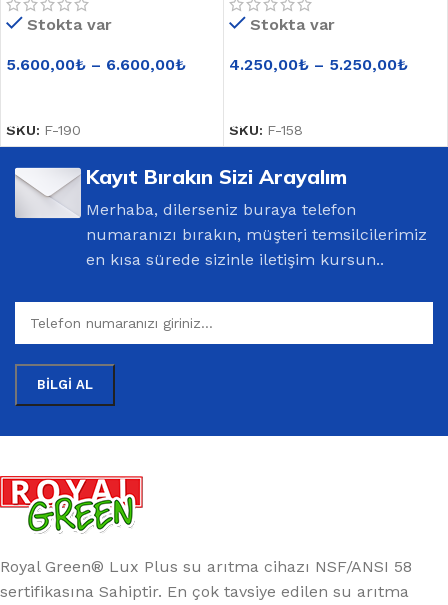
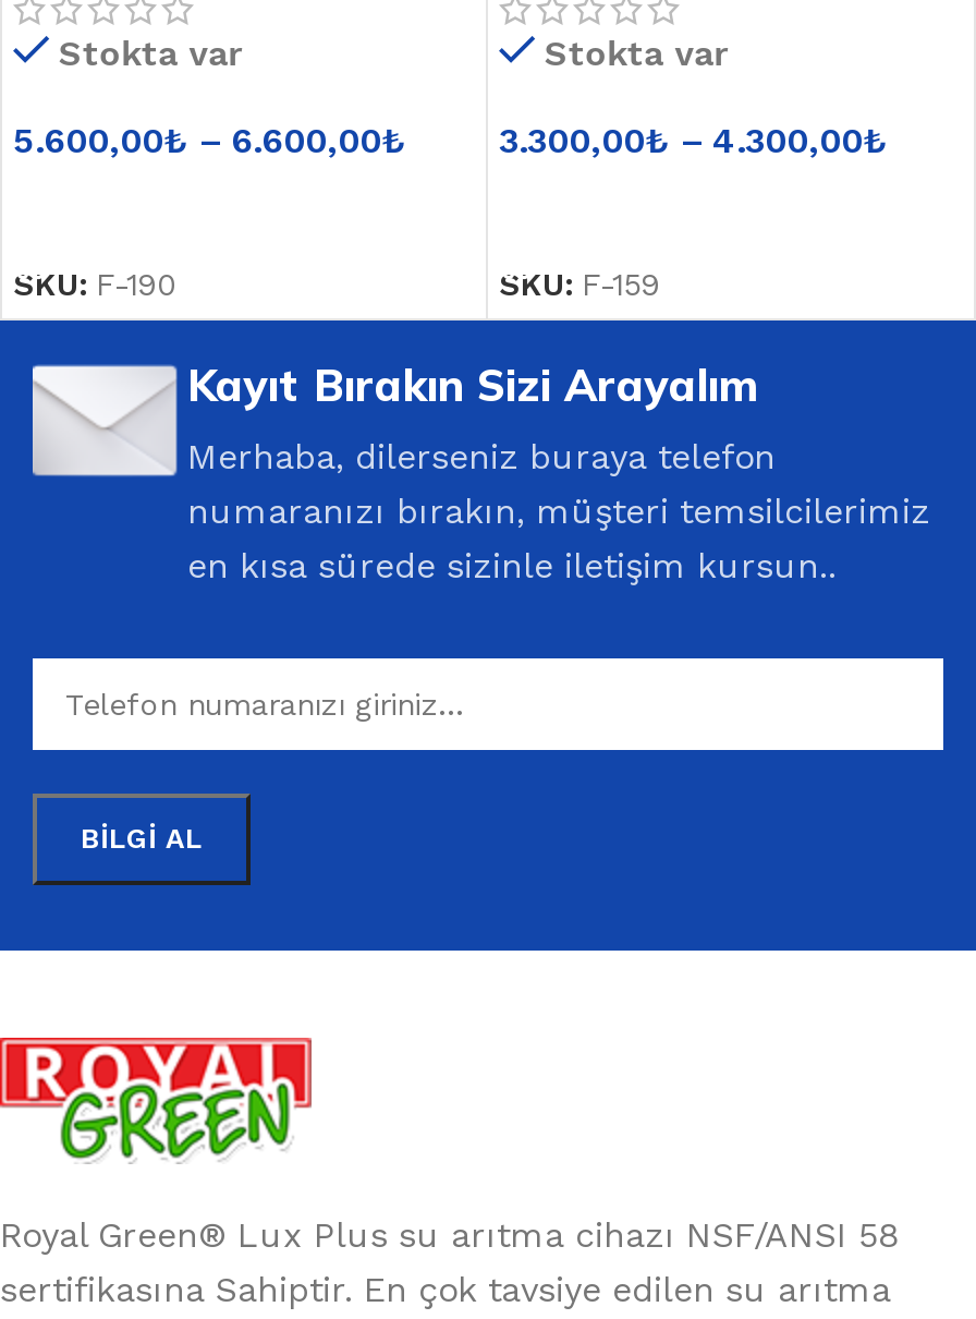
[229,55,408,74] 4.250,00₺ – 5.250,00₺ -> [499,121,887,162] 3.300,00₺ – 4.300,00₺
[229,123,303,139] SKU: F-158 -> [499,268,660,302] SKU: F-159

